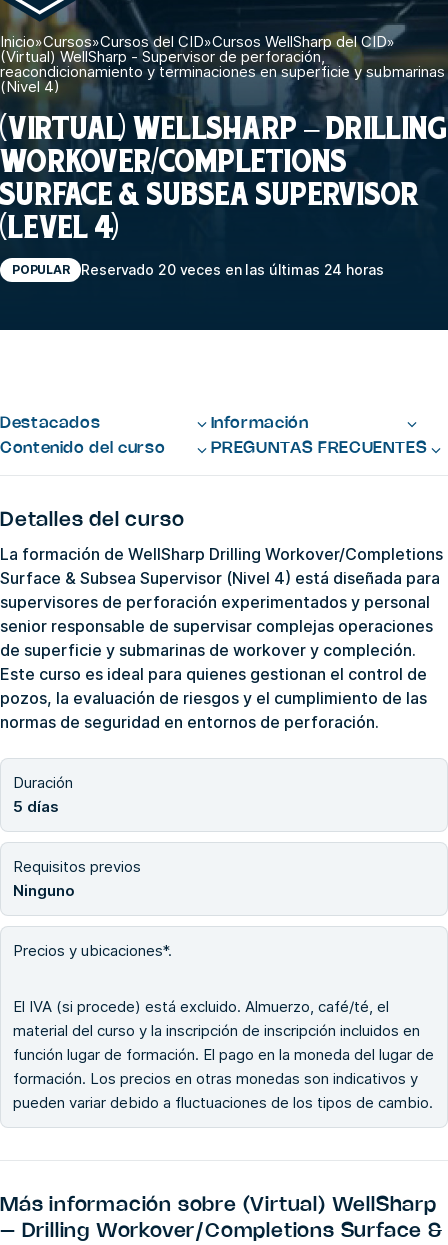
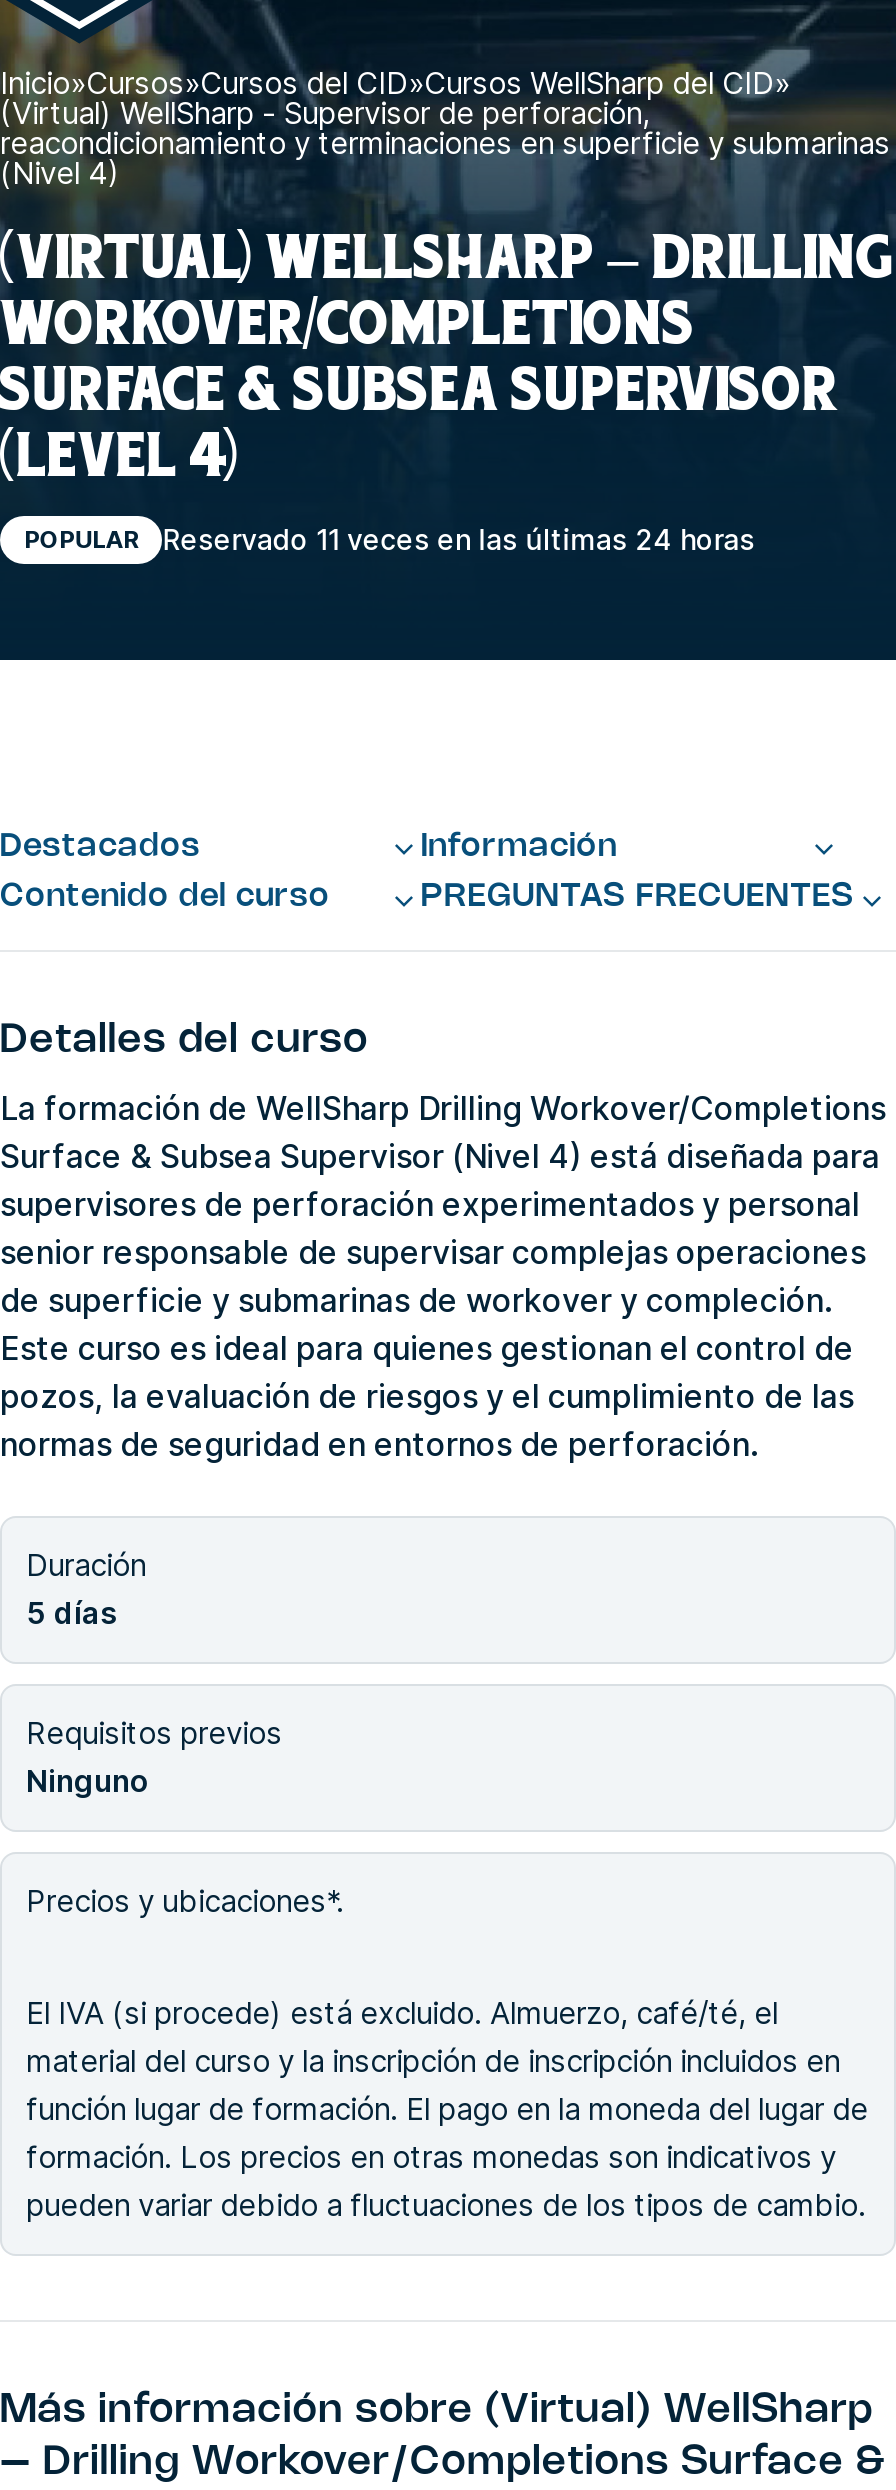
[81,261,383,278] Reservado 20 veces en las últimas 24 horas -> [163,522,755,556] Reservado 11 veces en las últimas 24 horas

